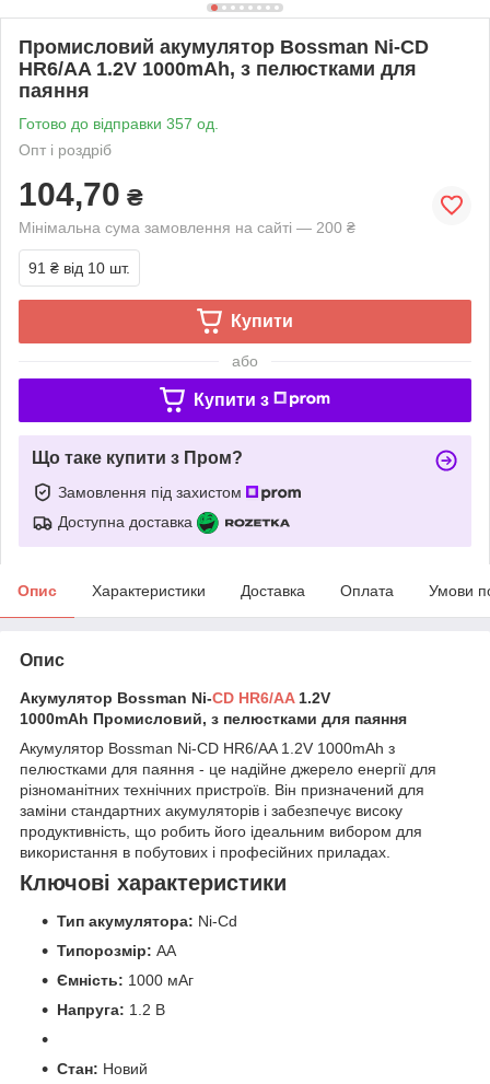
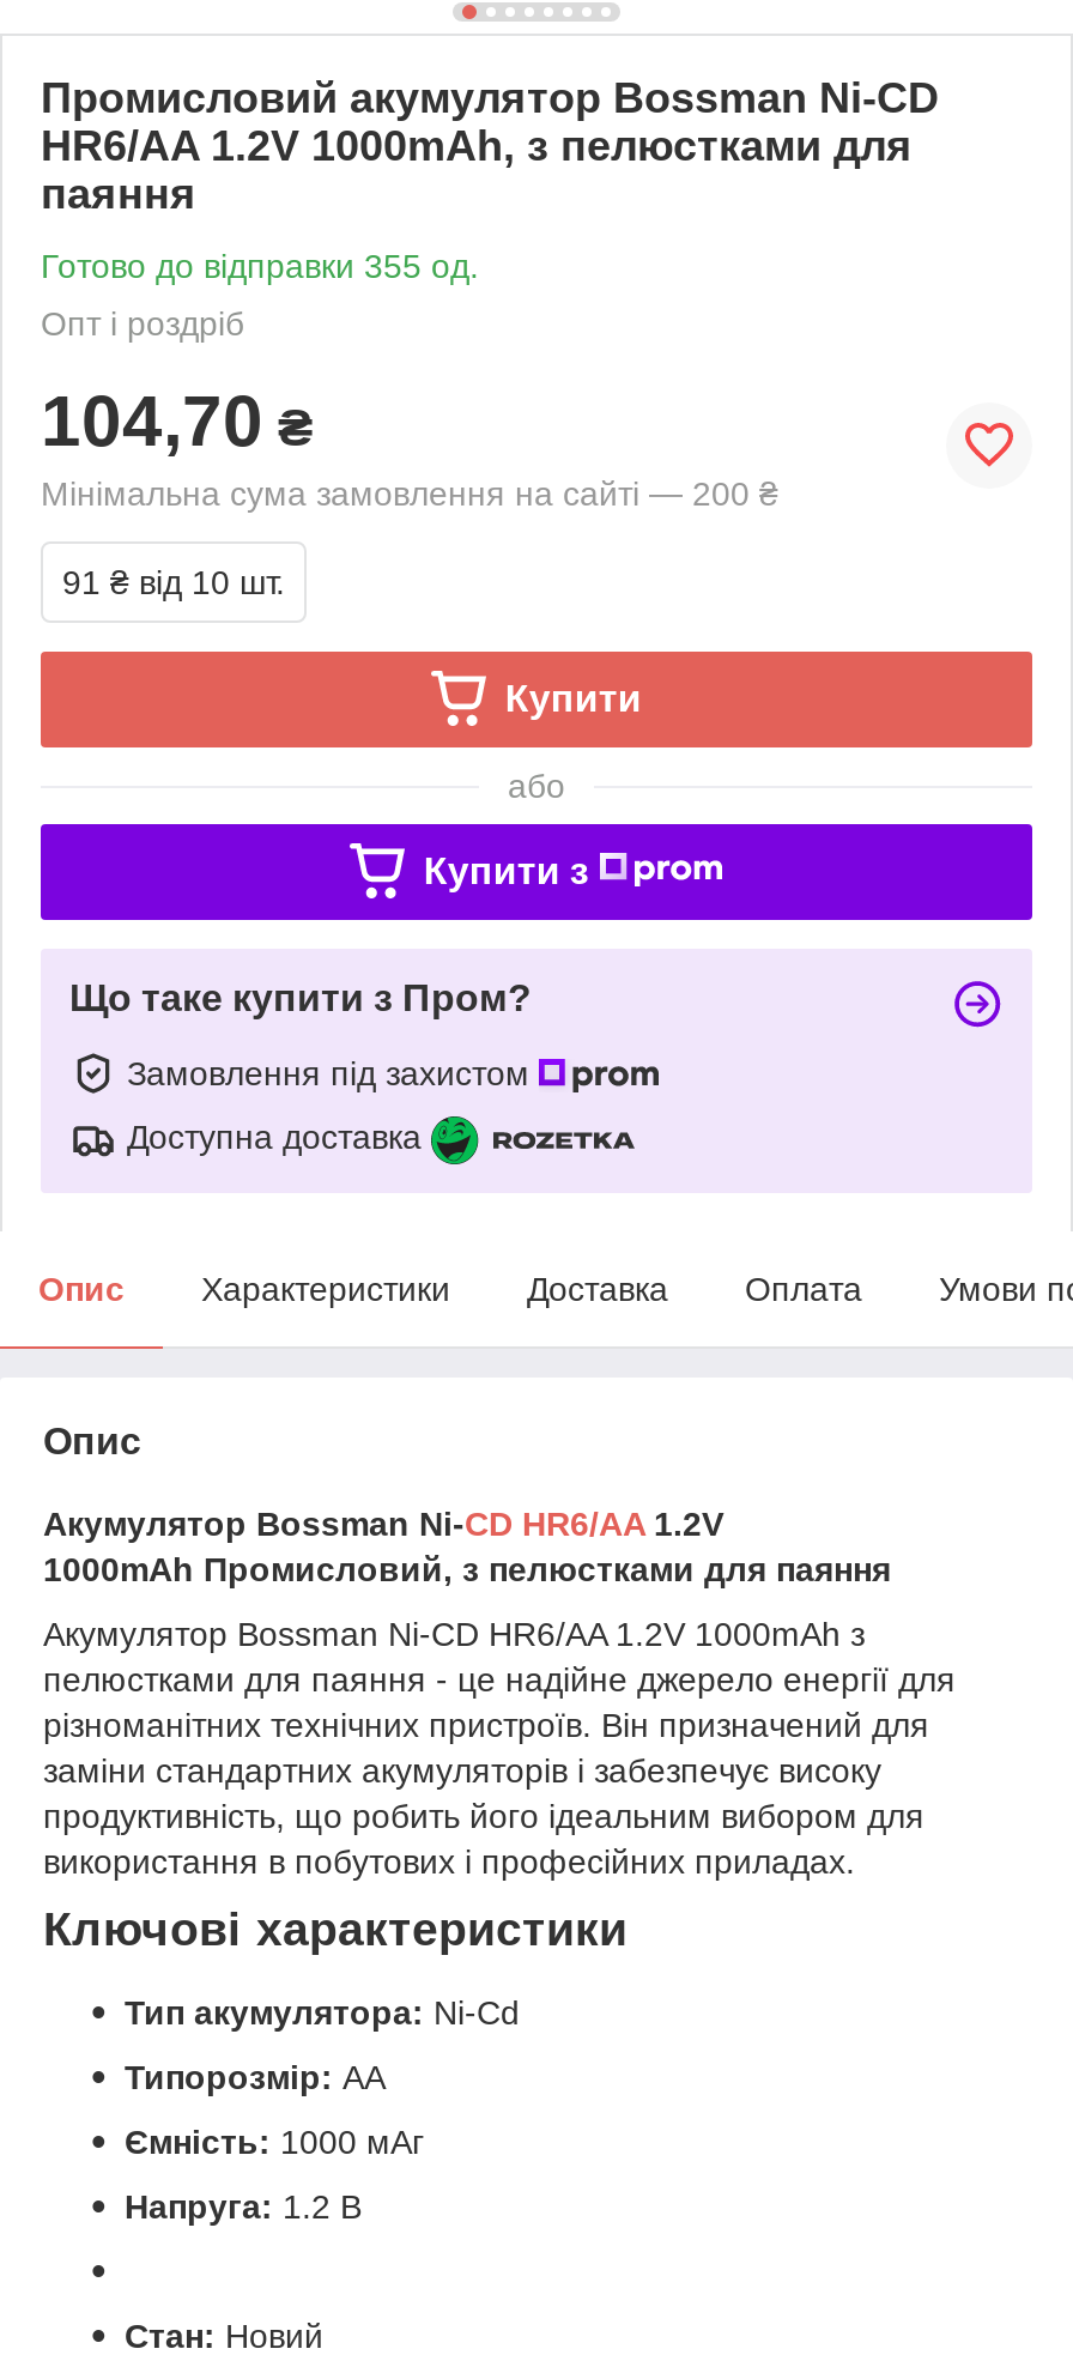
[19,115,219,132] Готово до відправки 357 од. -> [41,246,479,285] Готово до відправки 355 од.

